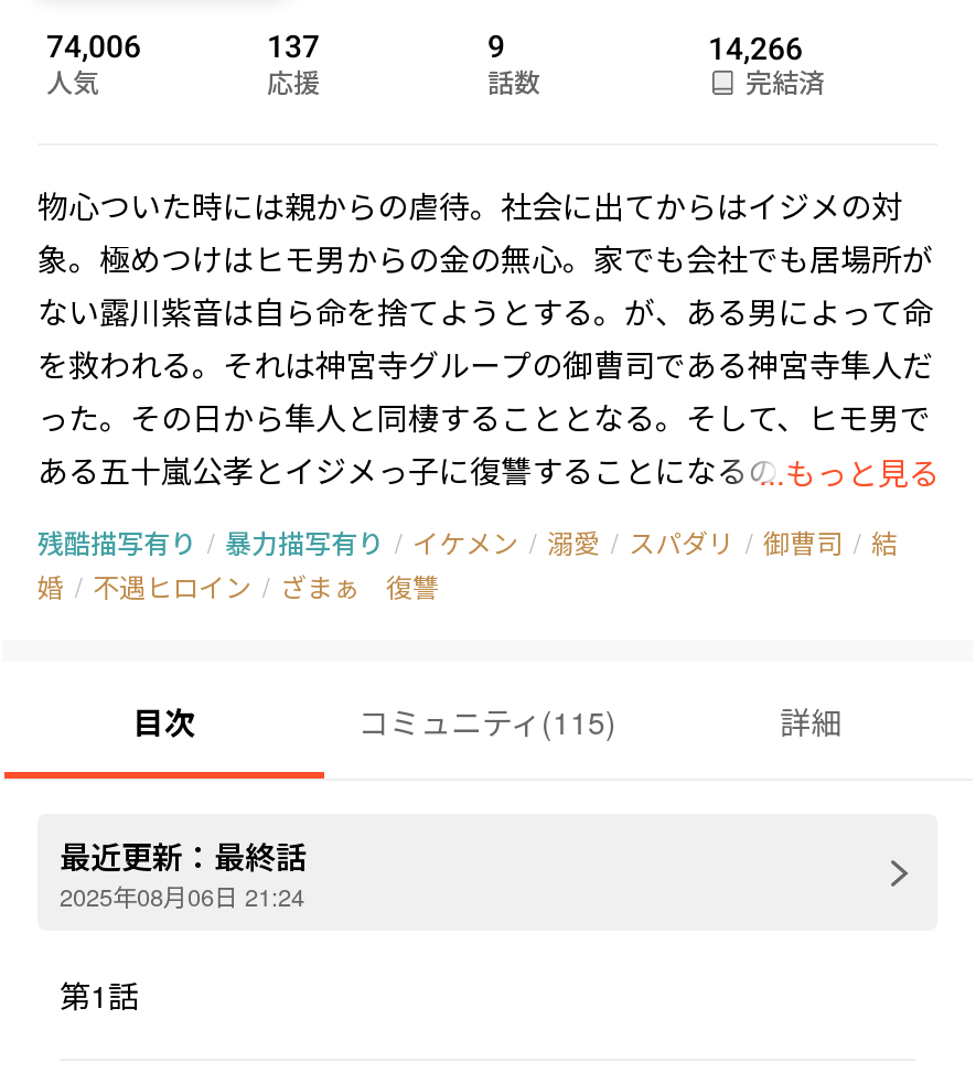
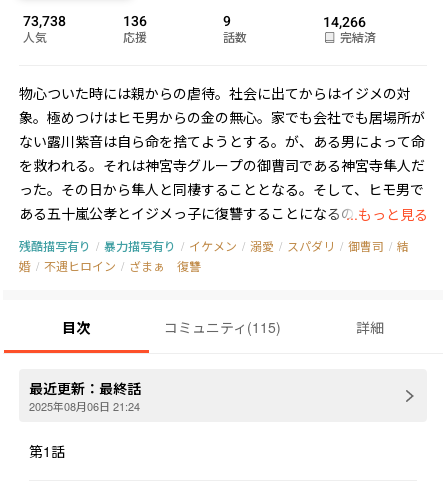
[46,29,141,64] 74,006 -> [23,13,66,29] 73,738
[267,29,320,64] 137 -> [123,13,147,29] 136

